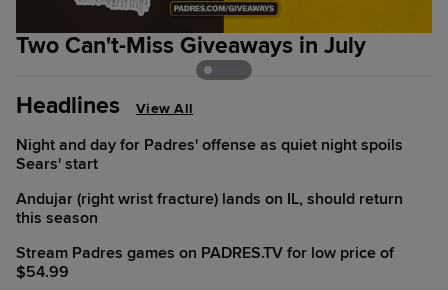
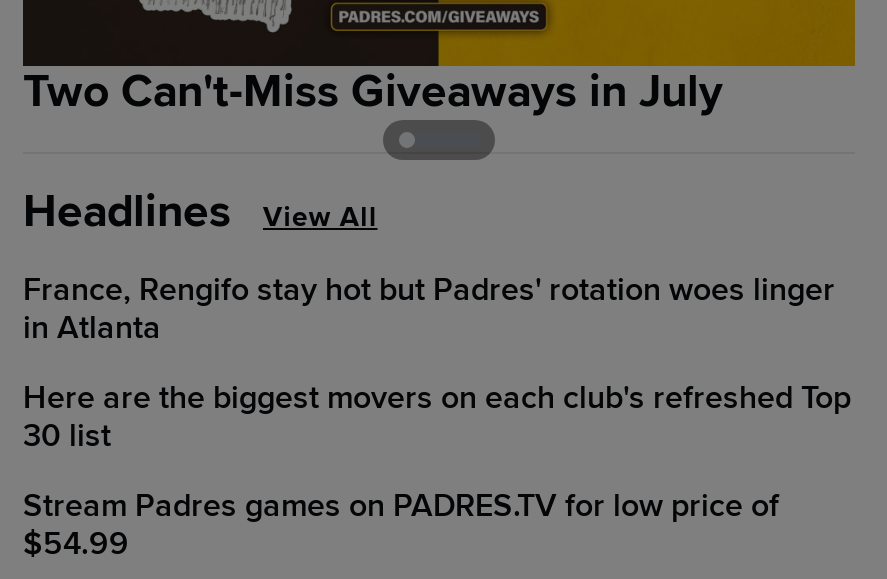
[16,135,403,174] Night and day for Padres' offense as quiet night spoils | Sears' start -> [23,271,835,349] France, Rengifo stay hot but Padres' rotation woes linger | in Atlanta
[16,189,403,228] Andujar (right wrist fracture) lands on IL, should return | this season -> [23,379,851,457] Here are the biggest movers on each club's refreshed Top | 30 list

